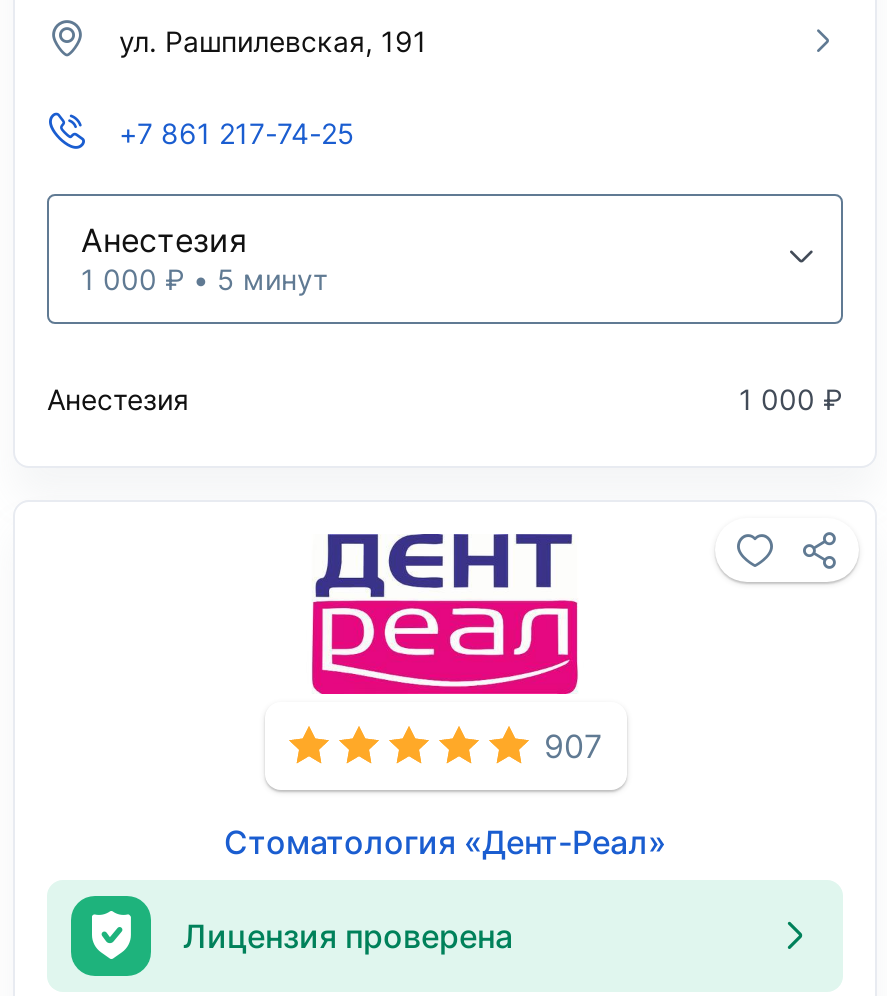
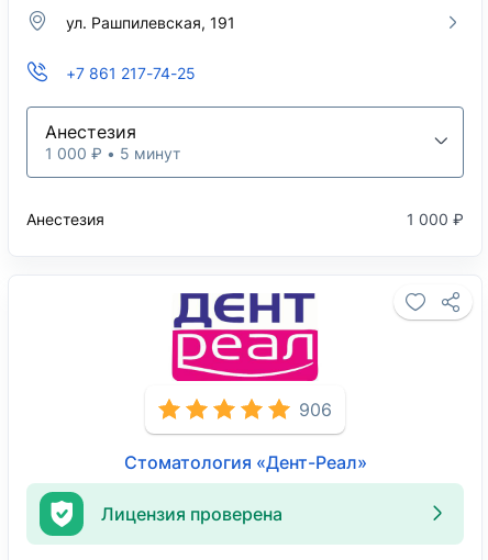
[544,726,602,766] 907 -> [299,399,332,421] 906

